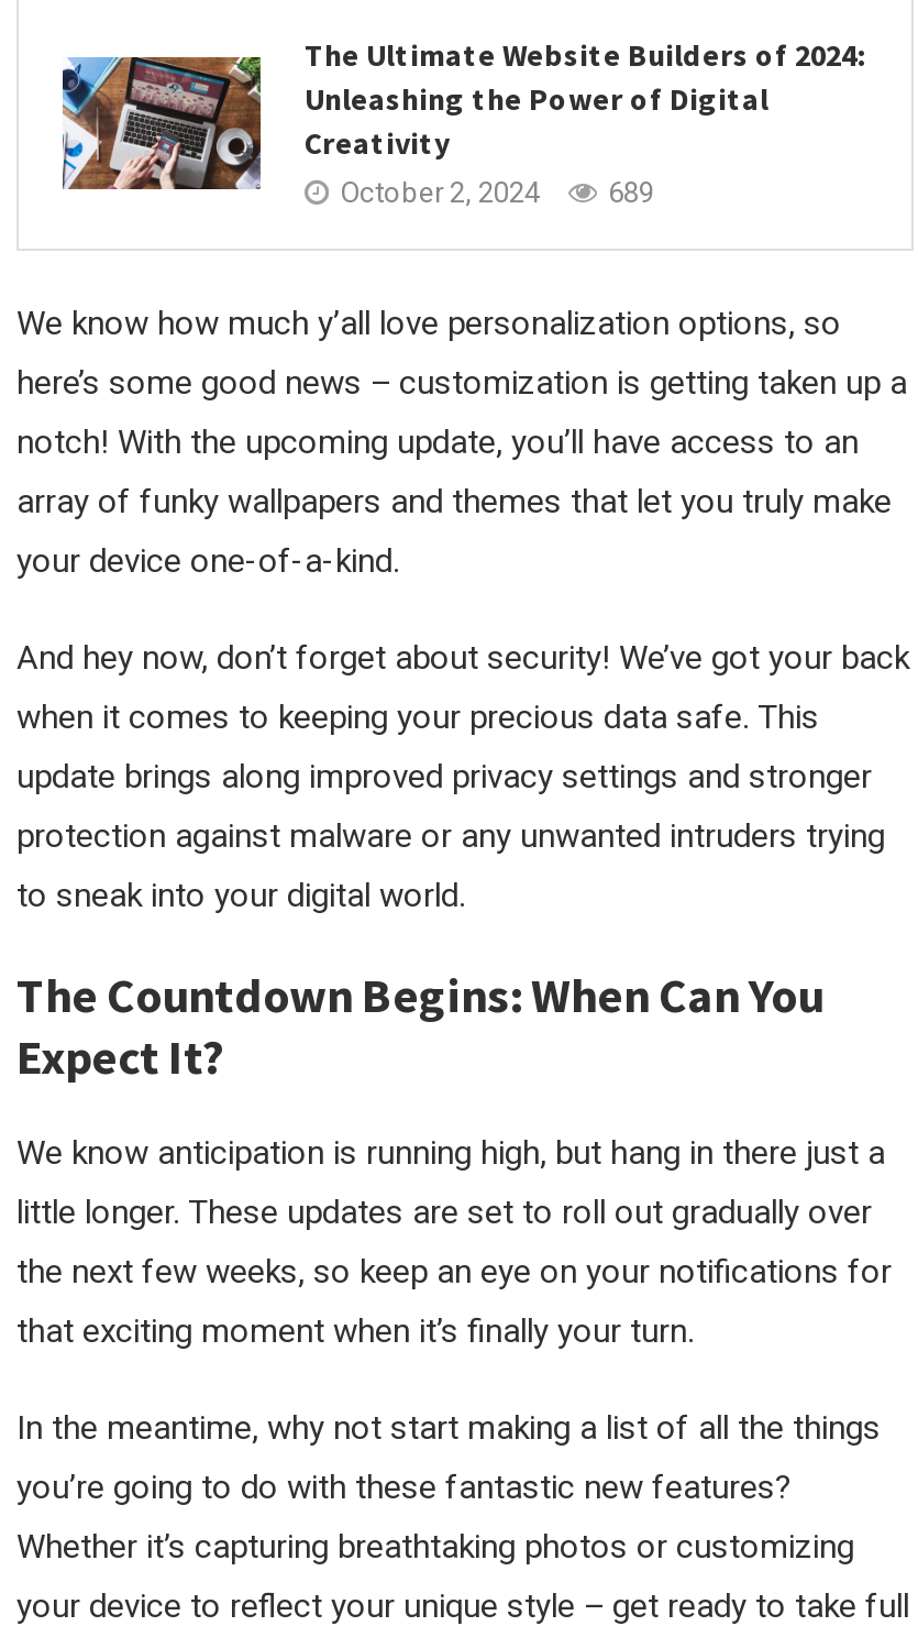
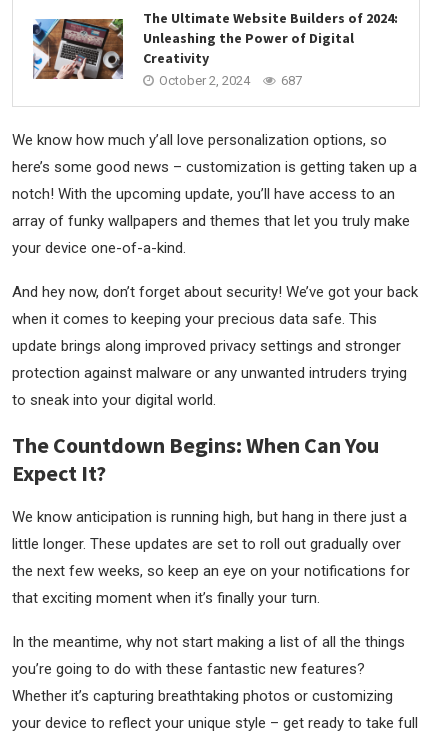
[608,176,654,209] 689 -> [281,73,302,88] 687

